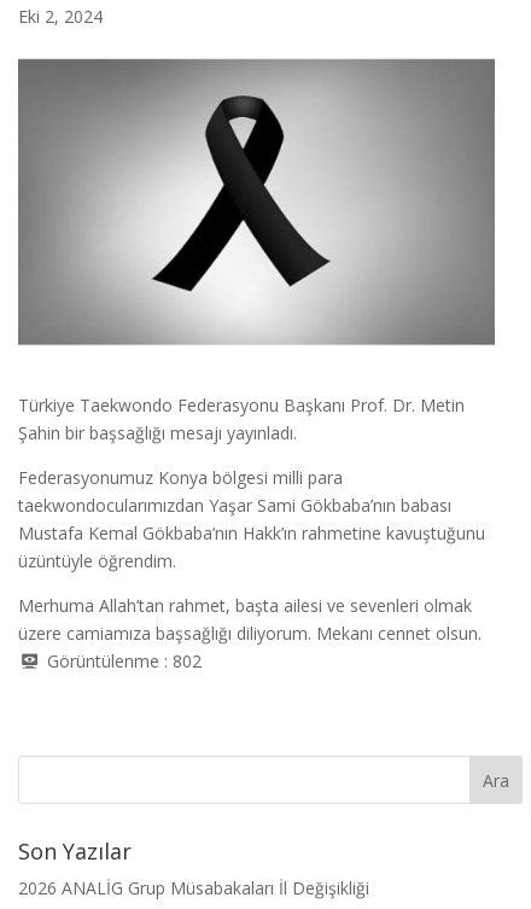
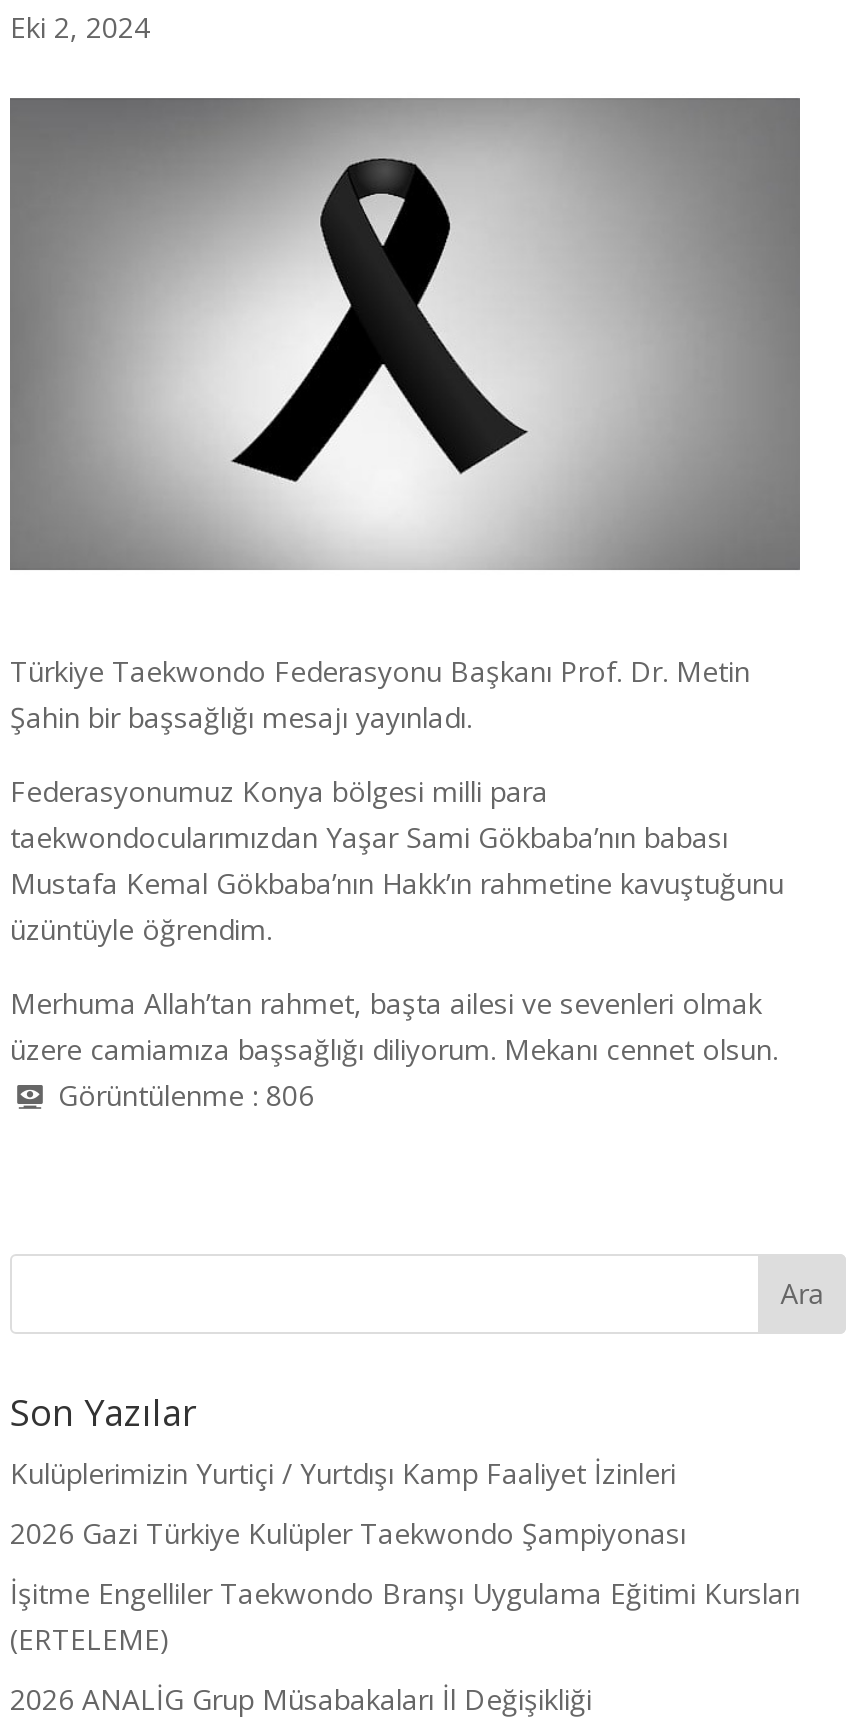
[47,649,202,672] Görüntülenme : 802 -> [58,1077,314,1115] Görüntülenme : 806
none -> [10,1453,800,1657] Kulüplerimizin Yurtiçi / Yurtdışı Kamp Faaliyet İzinleri | 2026 Gazi Türkiye Kulüpler Taekwondo Şampiyonası | İşitme Engelliler Taekwondo Branşı Uygulama Eğitimi Kursları | (ERTELEME)

